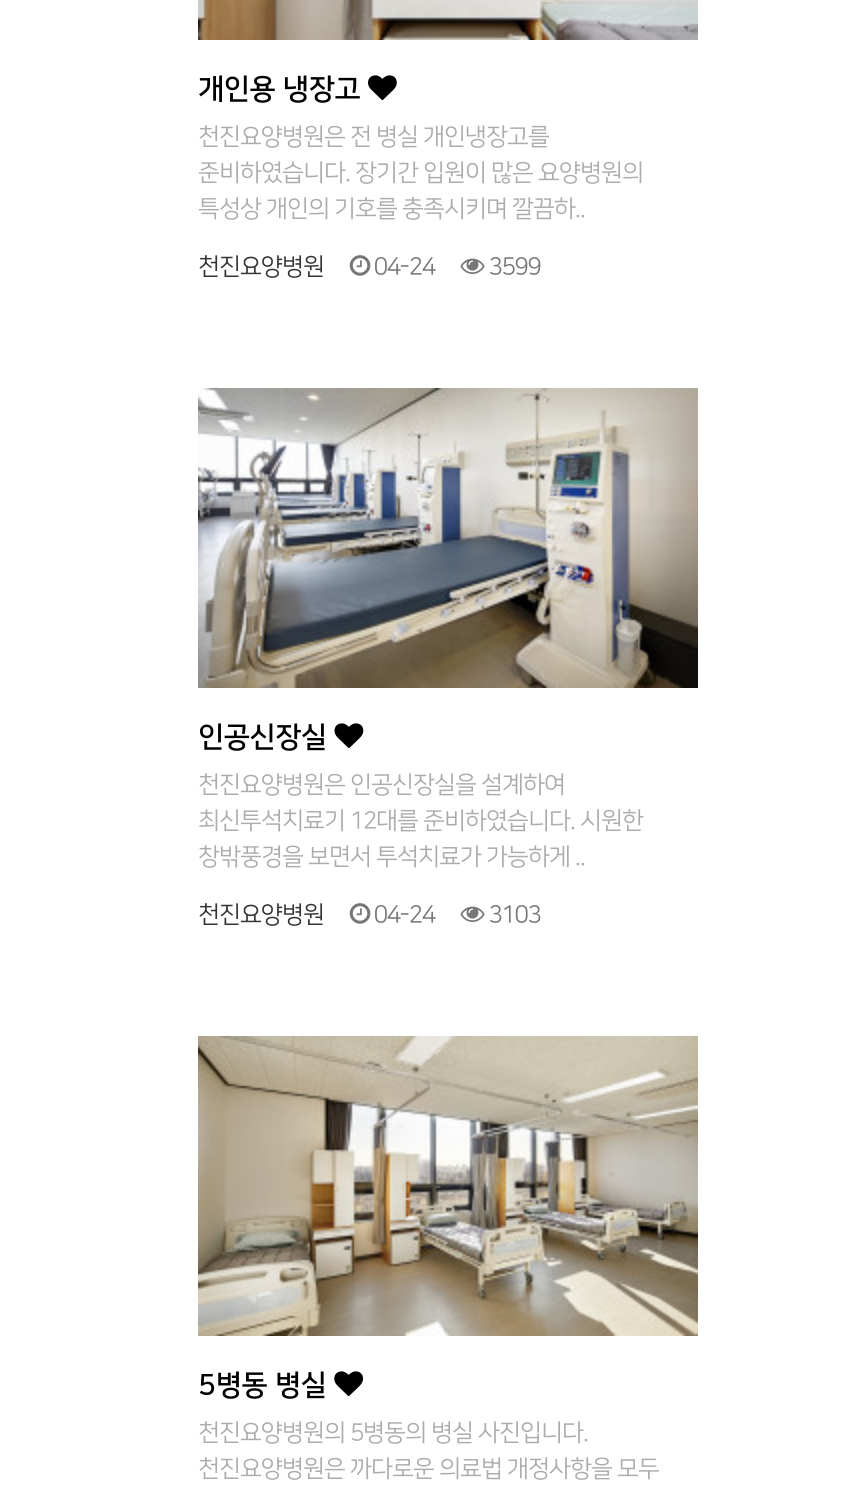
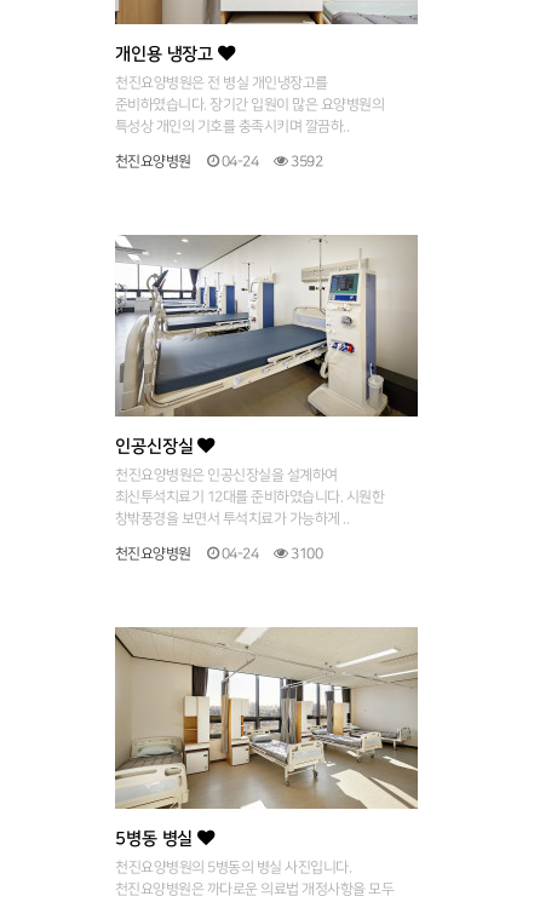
[198,254,541,280] 천진요양병원 04-24 3599 -> [115,154,322,170] 천진요양병원 04-24 3592
[198,902,541,928] 천진요양병원 04-24 3103 -> [115,546,322,562] 천진요양병원 04-24 3100

